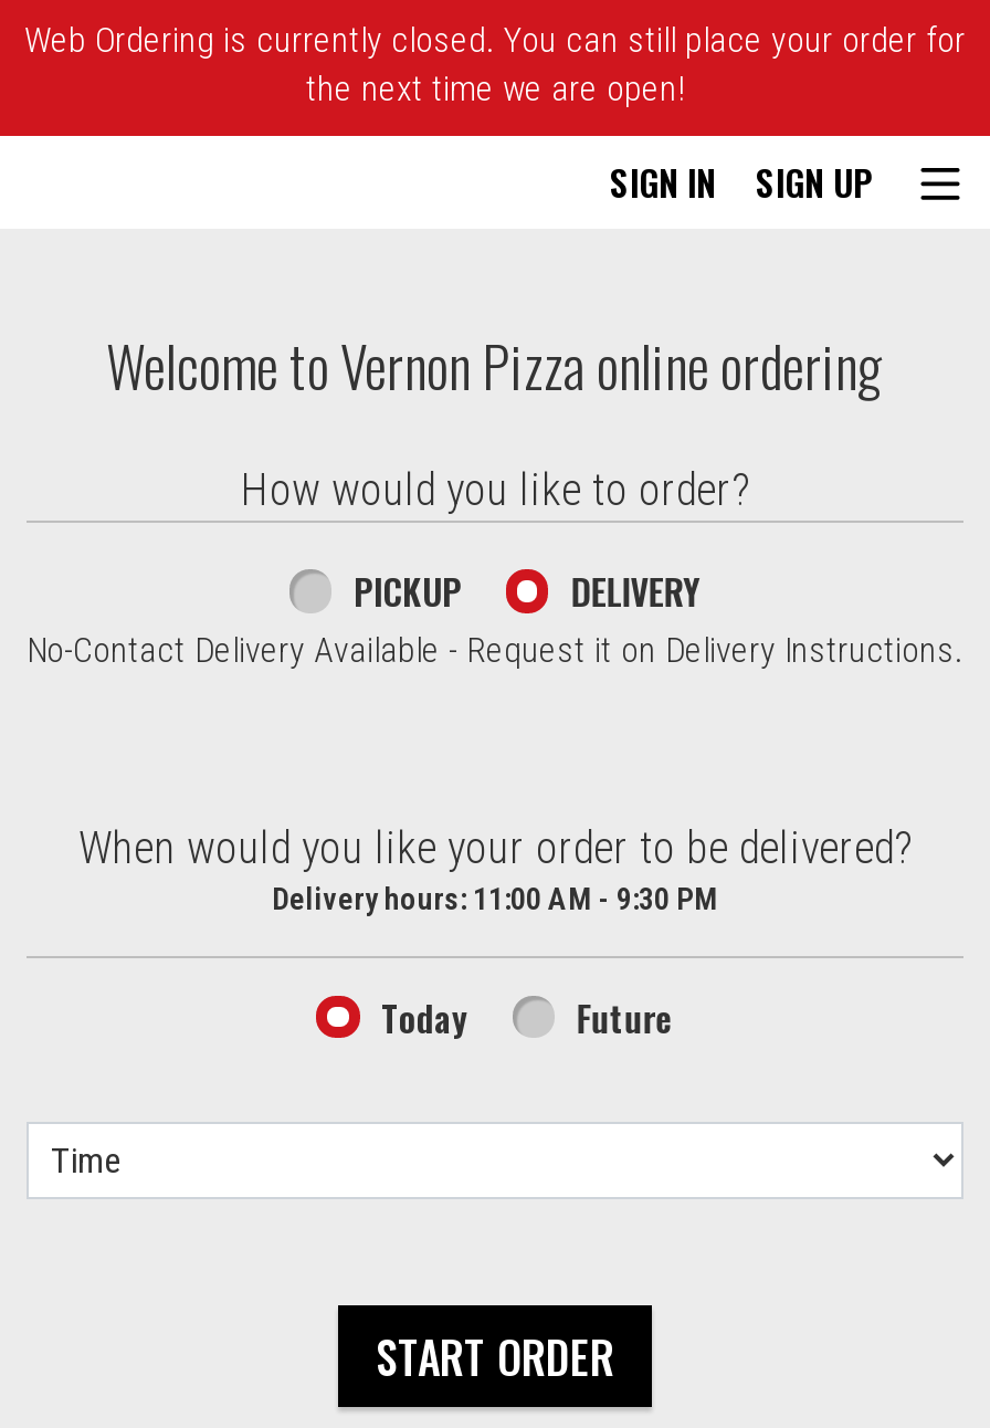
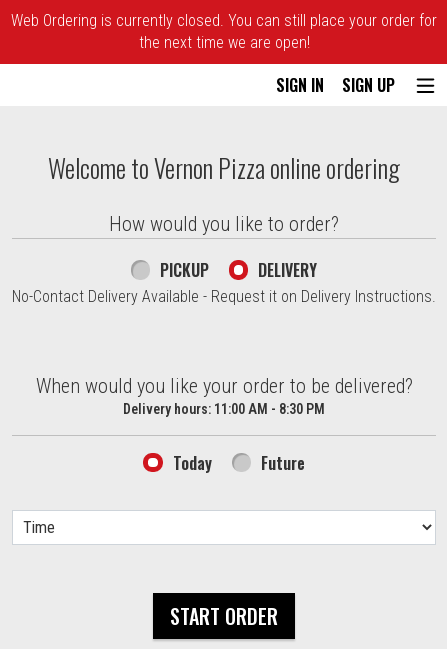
[272,880,718,915] Delivery hours: 11:00 AM - 9:30 PM -> [123,401,325,417] Delivery hours: 11:00 AM - 8:30 PM

